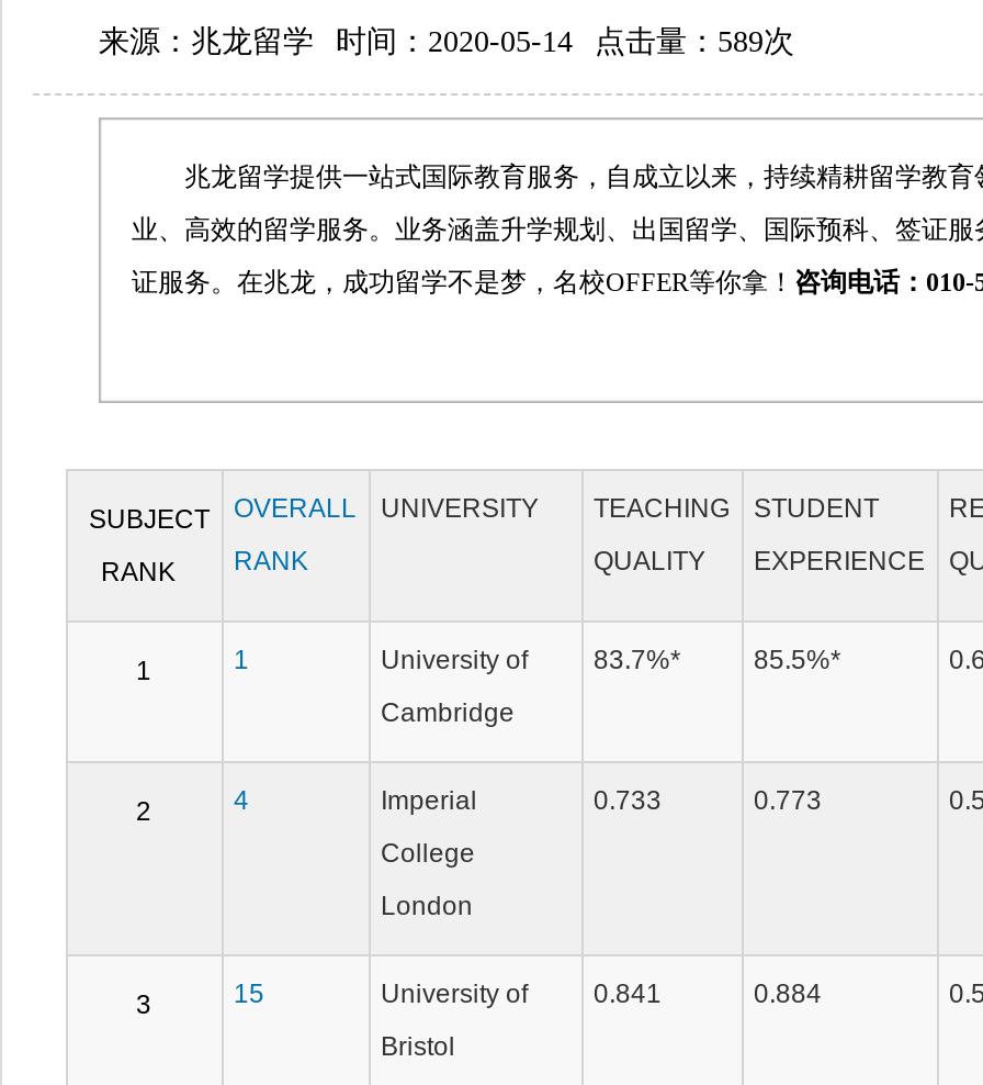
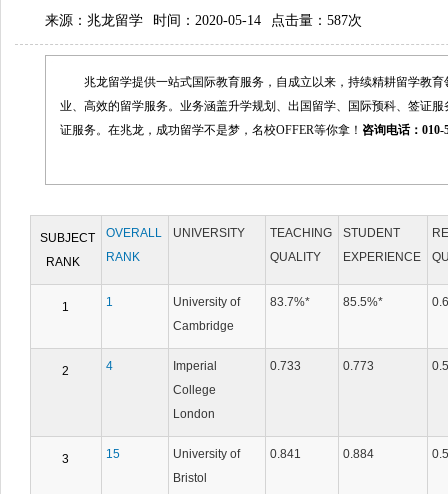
[99,25,794,58] 来源：兆龙留学 时间：2020-05-14 点击量：589次 -> [45,13,362,28] 来源：兆龙留学 时间：2020-05-14 点击量：587次

